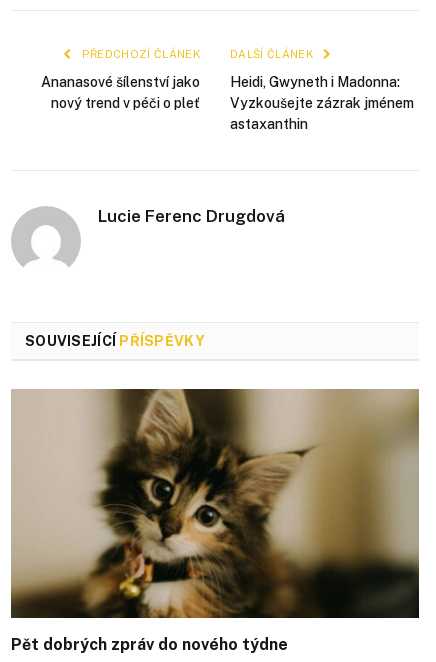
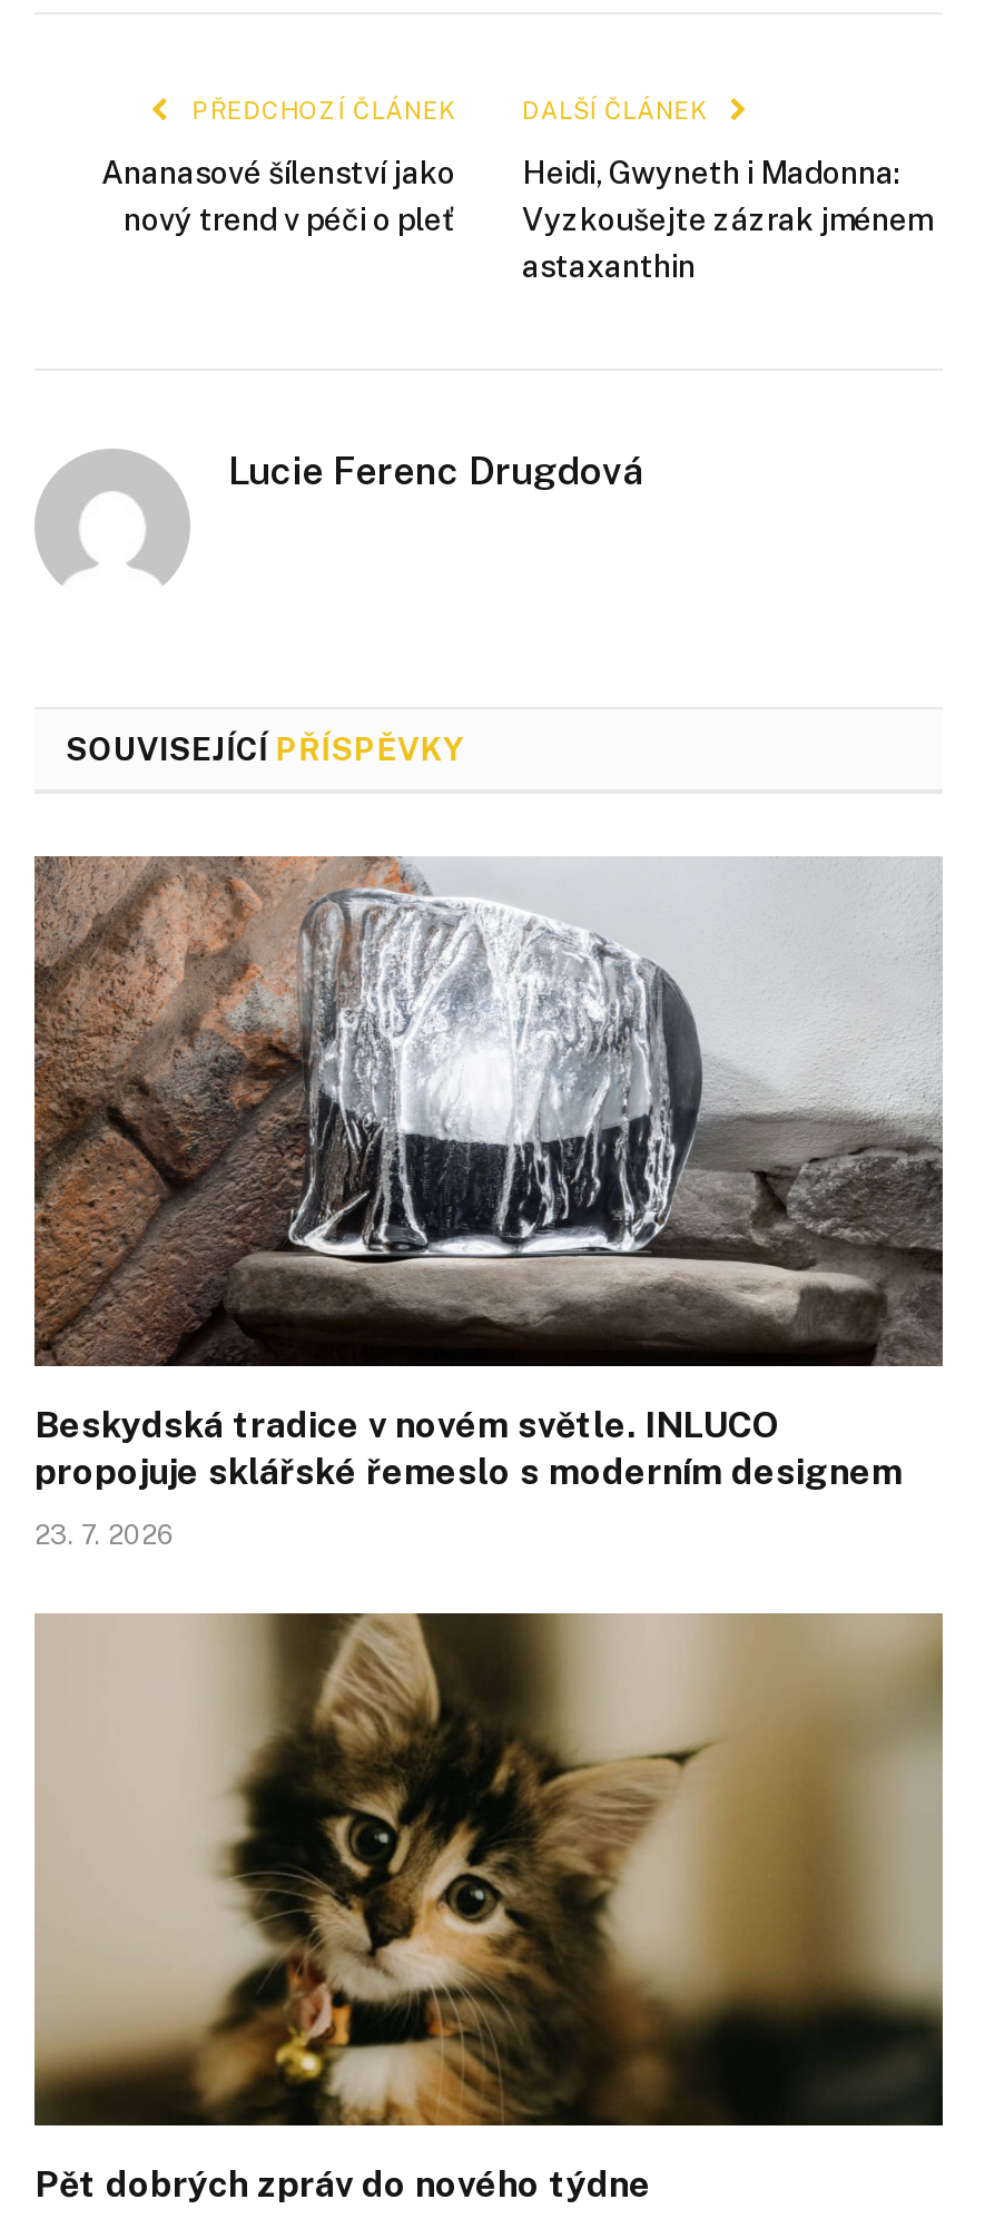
none -> [35,856,943,1551] [image] | Beskydská tradice v novém světle. INLUCO | propojuje sklářské řemeslo s moderním designem | 23. 7. 2026

